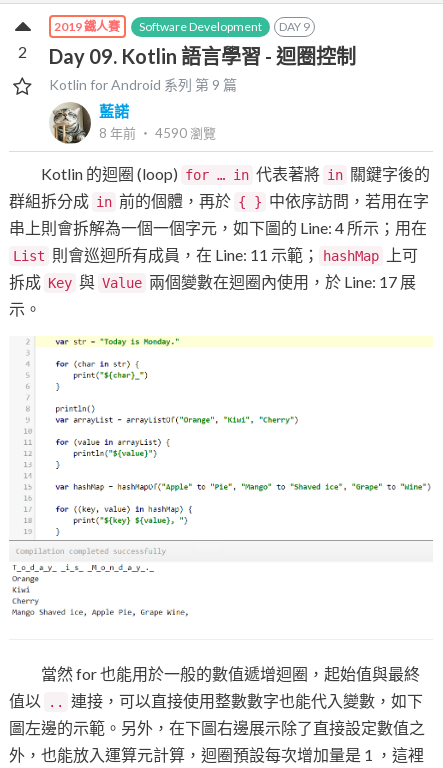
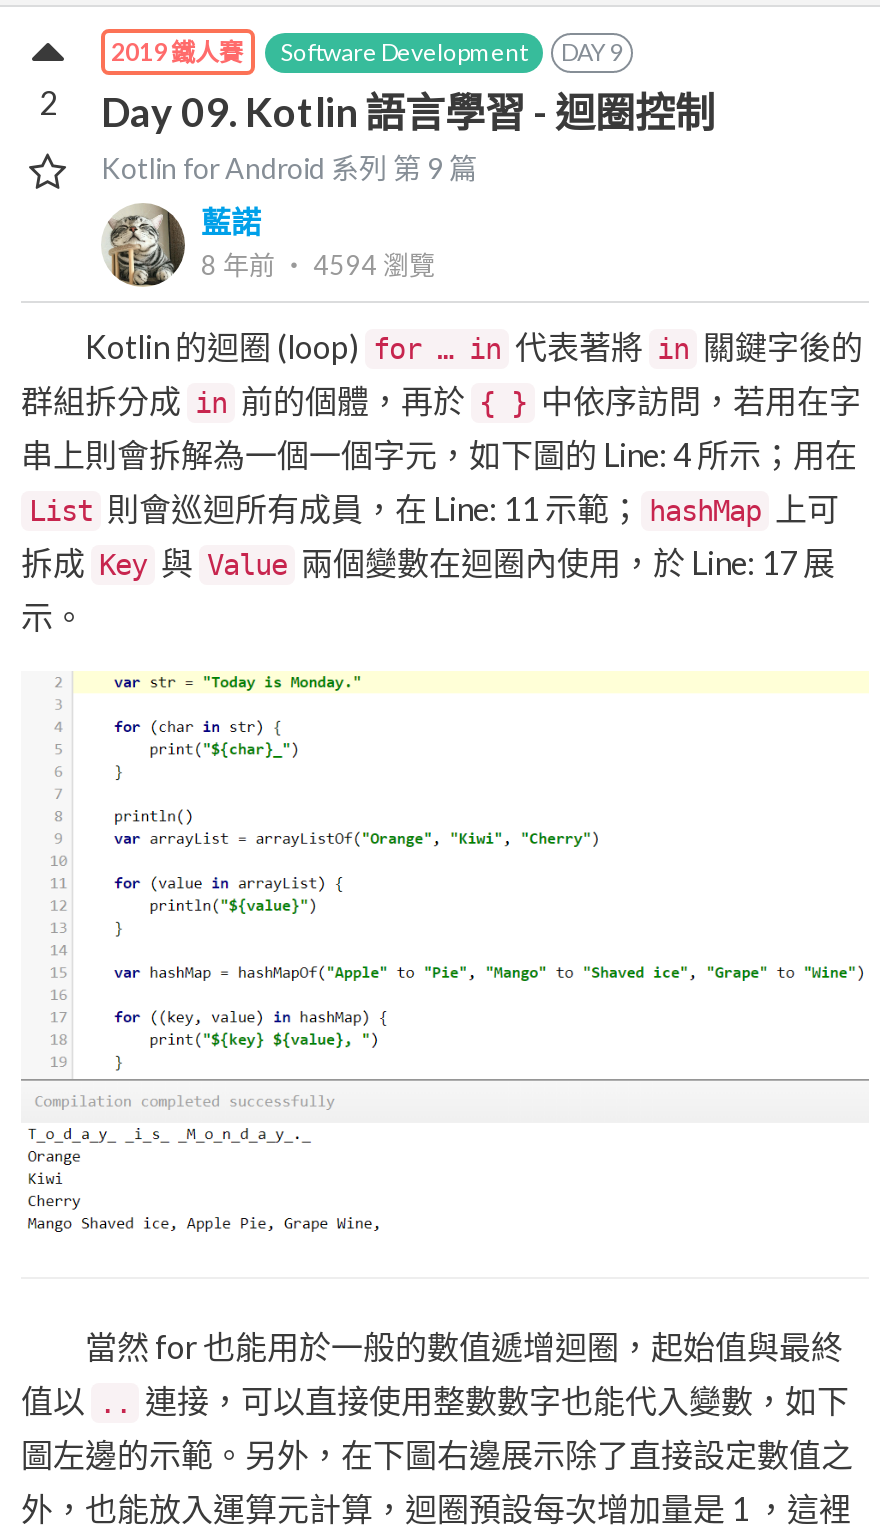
[99,125,216,141] 8 年前‧ 4590瀏覽 -> [201,250,435,282] 8 年前‧ 4594瀏覽

